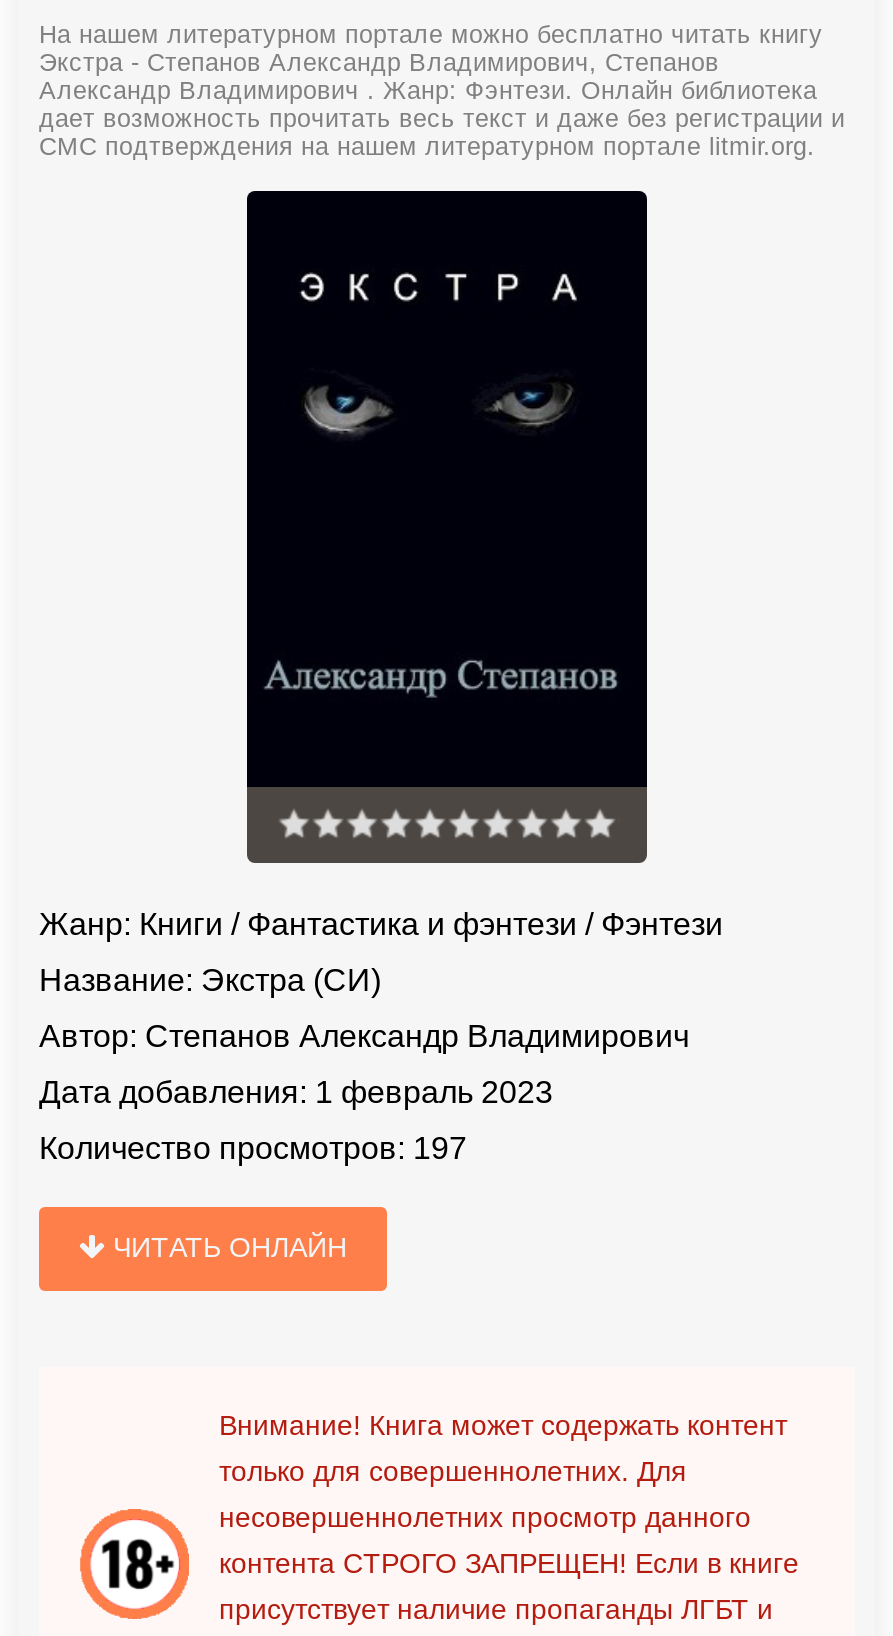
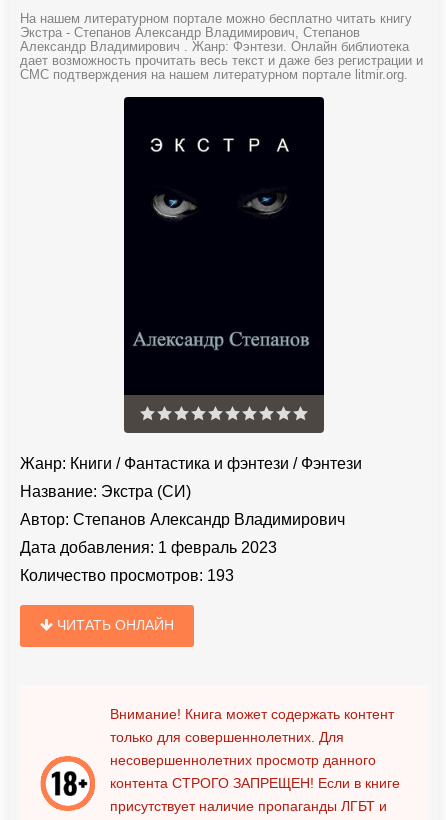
[39,1132,467,1166] Количество просмотров: 197 -> [20,567,234,584] Количество просмотров: 193

